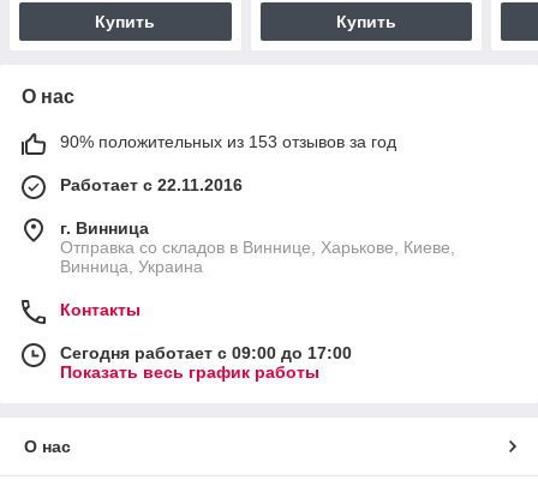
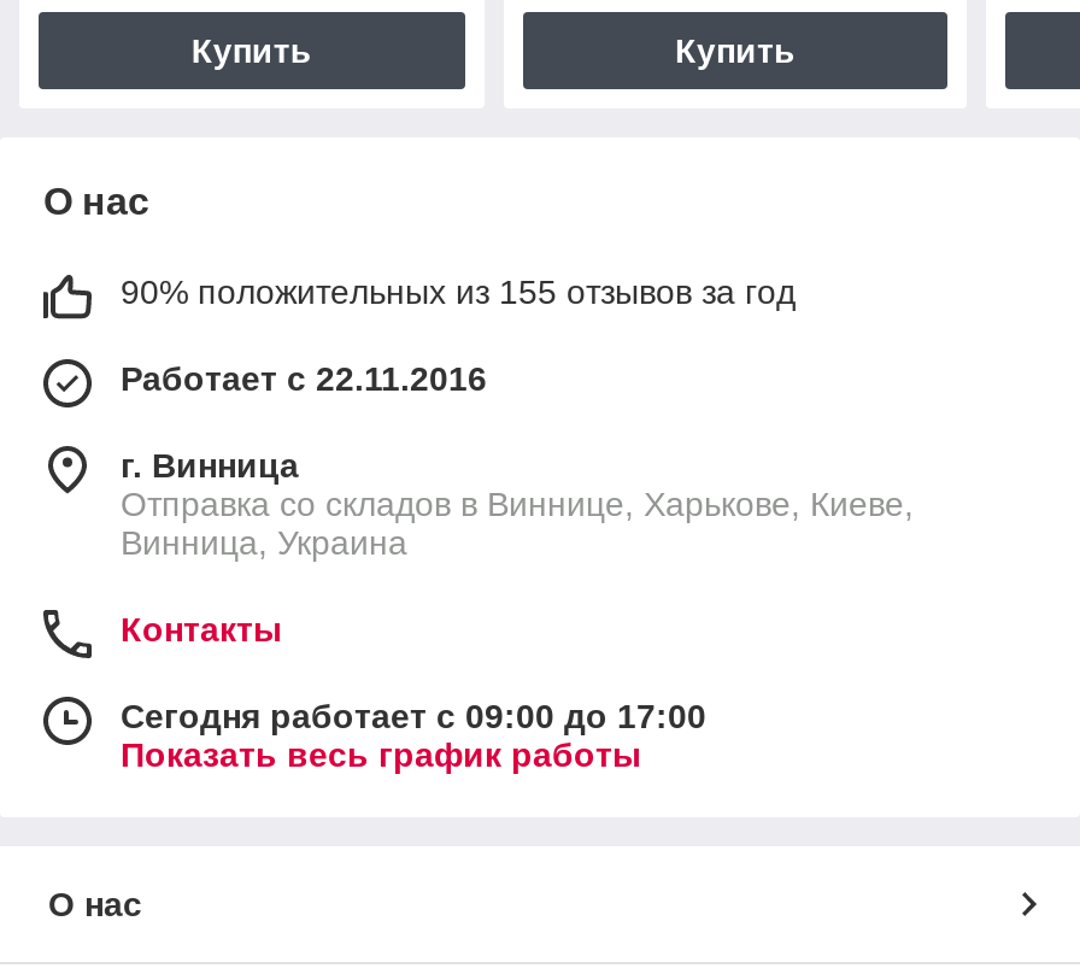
[60,132,396,151] 90% положительных из 153 отзывов за год -> [121,272,796,311] 90% положительных из 155 отзывов за год

